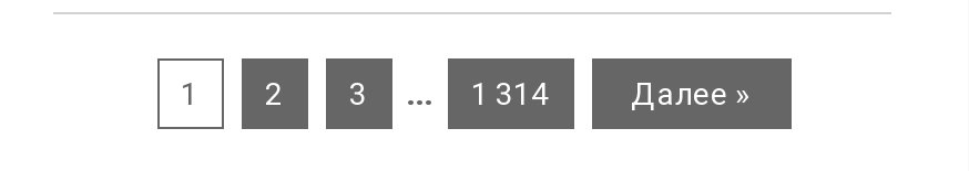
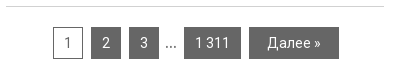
[471,76,549,111] 1 314 -> [194,35,229,51] 1 311

